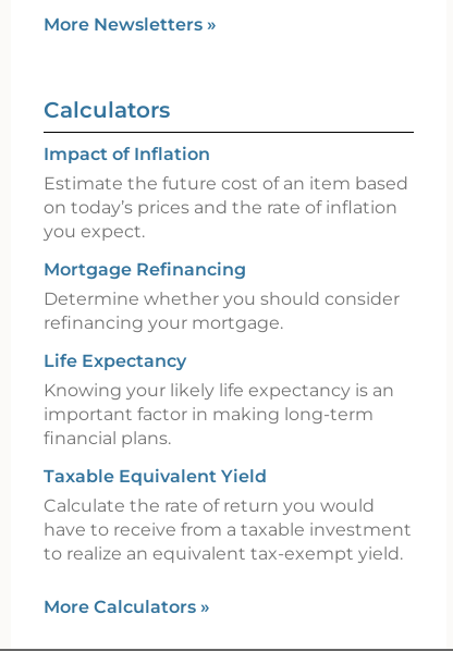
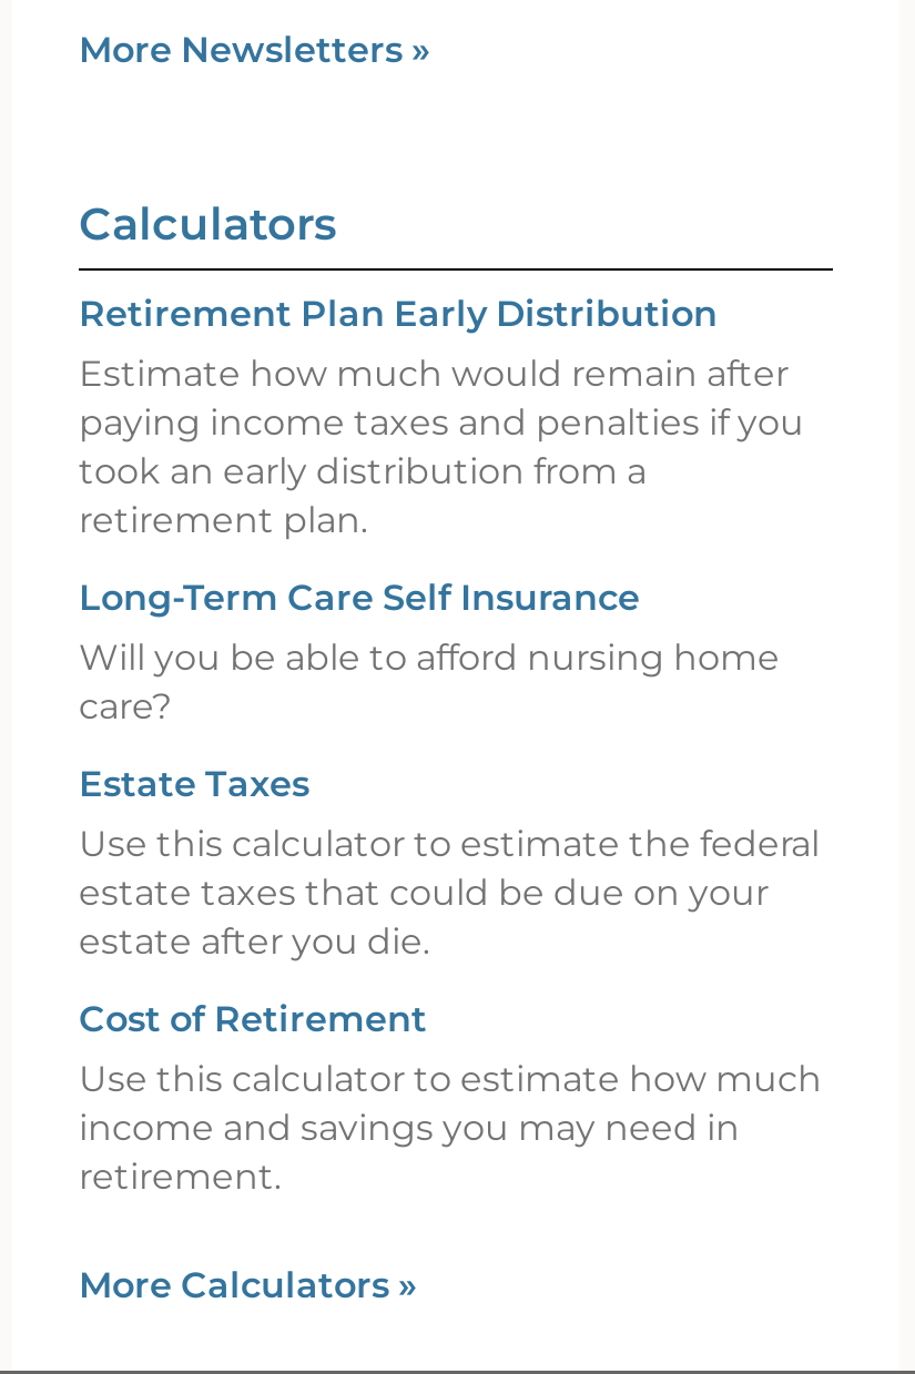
[44,144,408,242] Impact of Inflation | Estimate the future cost of an item based | on today’s prices and the rate of inflation | you expect. -> [79,293,804,541] Retirement Plan Early Distribution | Estimate how much would remain after | paying income taxes and penalties if you | took an early distribution from a | retirement plan.
[44,259,400,333] Mortgage Refinancing | Determine whether you should consider | refinancing your mortgage. -> [79,577,780,727] Long-Term Care Self Insurance | Will you be able to afford nursing home | care?
[44,351,394,449] Life Expectancy | Knowing your likely life expectancy is an | important factor in making long-term | financial plans. -> [79,763,820,963] Estate Taxes | Use this calculator to estimate the federal | estate taxes that could be due on your | estate after you die.
[44,466,412,564] Taxable Equivalent Yield | Calculate the rate of return you would | have to receive from a taxable investment | to realize an equivalent tax-exempt yield. -> [79,998,822,1198] Cost of Retirement | Use this calculator to estimate how much | income and savings you may need in | retirement.

